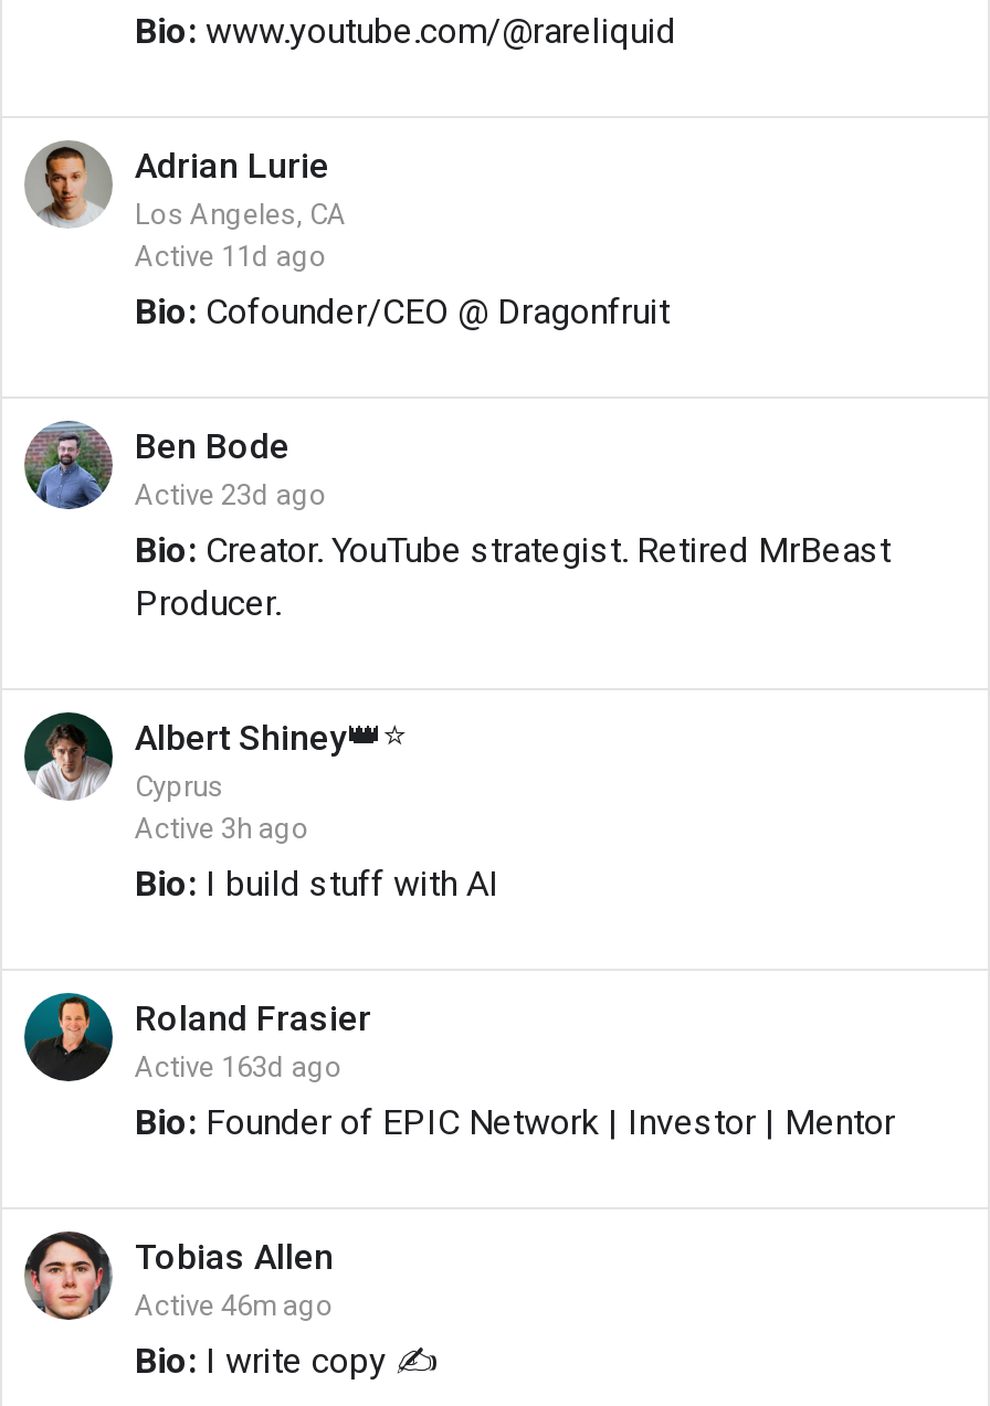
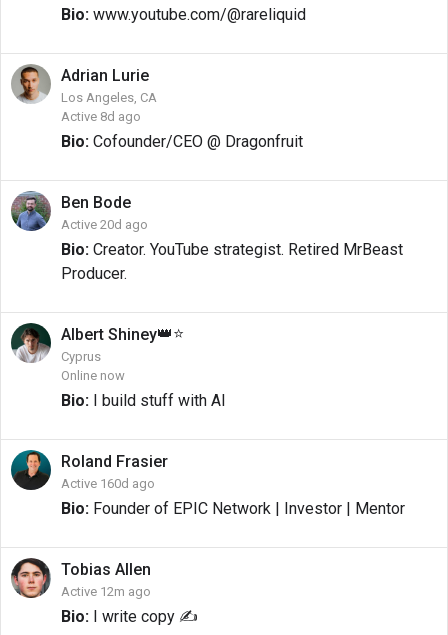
[135,240,327,273] Active 11d ago -> [61,109,141,124] Active 8d ago
[135,478,327,511] Active 23d ago -> [61,217,148,232] Active 20d ago
[135,812,309,845] Active 3h ago -> [61,368,125,383] Online now
[135,1050,343,1083] Active 163d ago -> [61,476,155,491] Active 160d ago
[135,1289,334,1322] Active 46m ago -> [61,584,151,599] Active 12m ago

